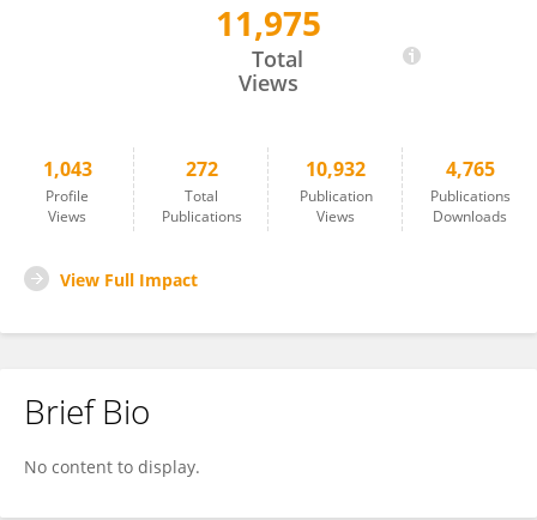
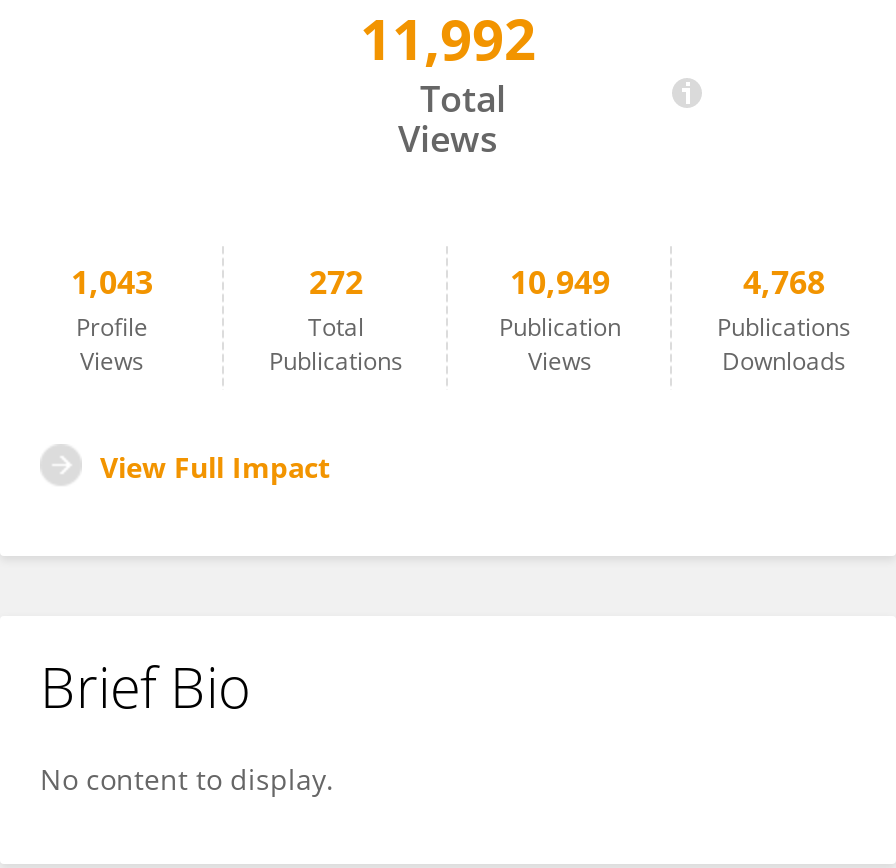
[216,0,321,46] 11,975 -> [360,0,536,76] 11,992
[306,156,366,182] 10,932 -> [510,260,610,304] 10,949
[445,156,494,182] 4,765 -> [743,260,825,304] 4,768

